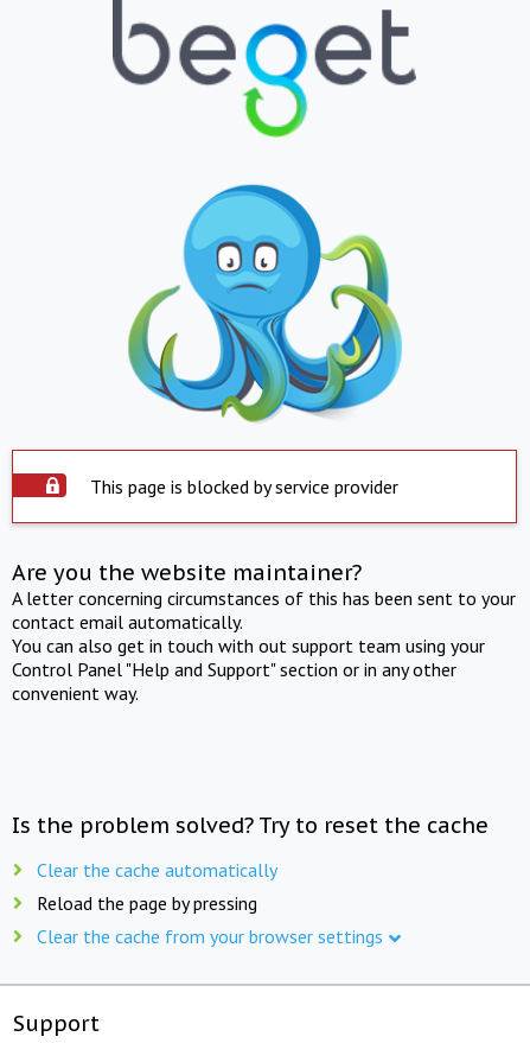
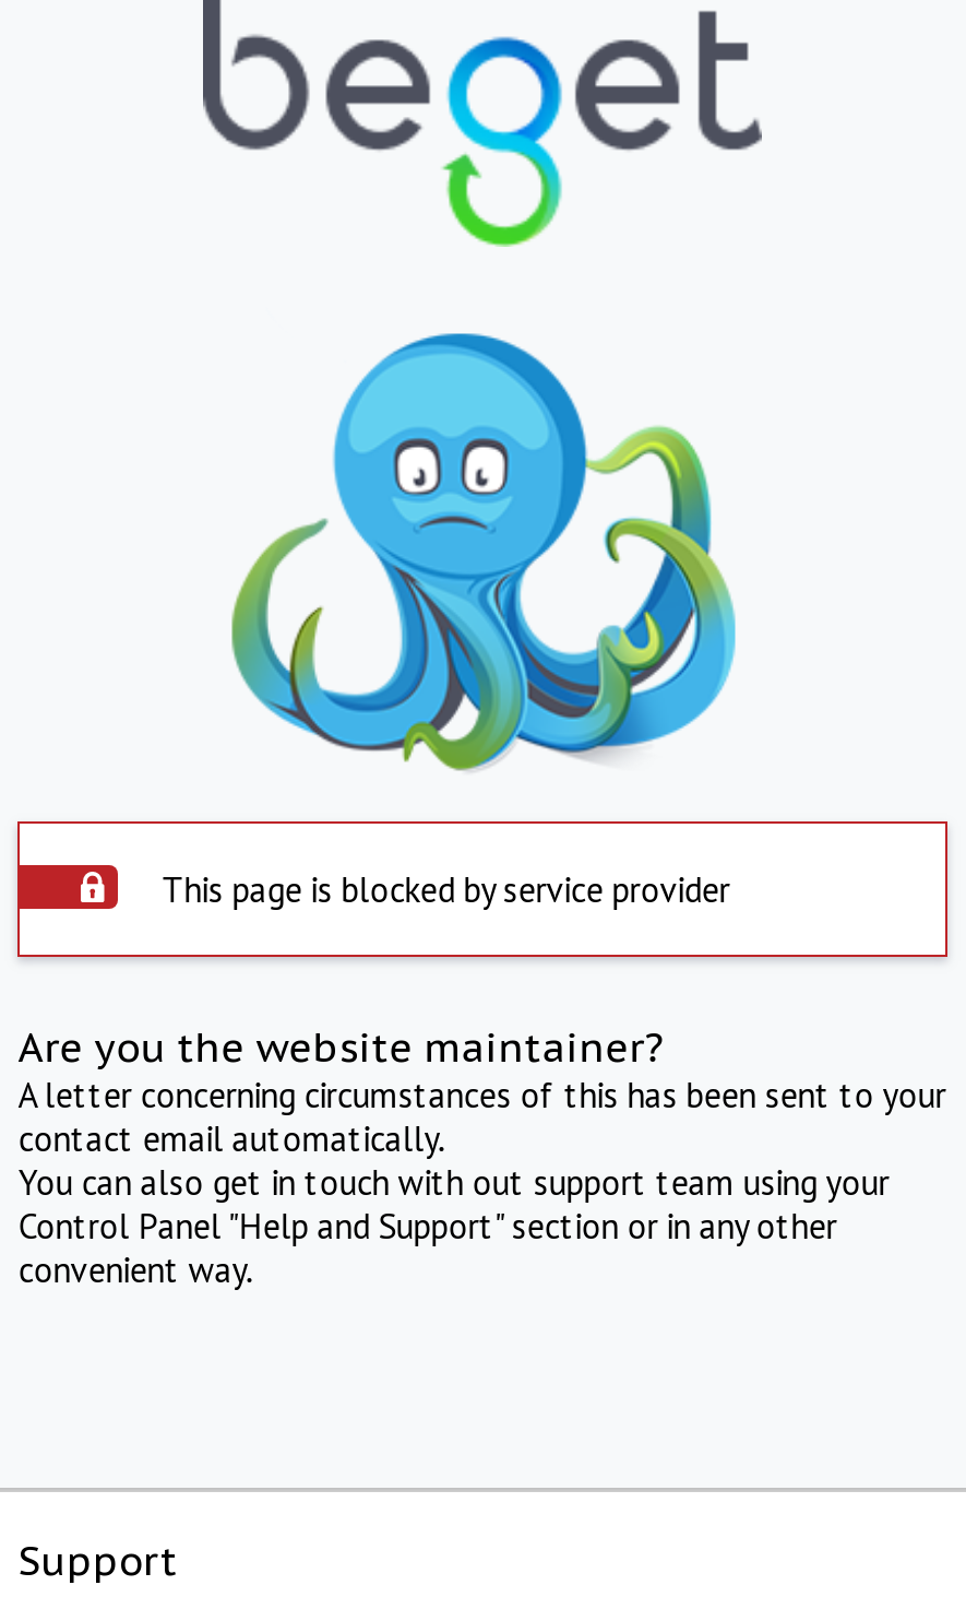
[12,811,489,948] Is the problem solved? Try to reset the cache | Clear the cache automatically | Reload the page by pressing | Clear the cache from your browser settings -> none

